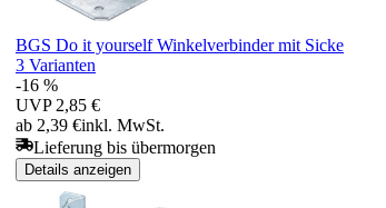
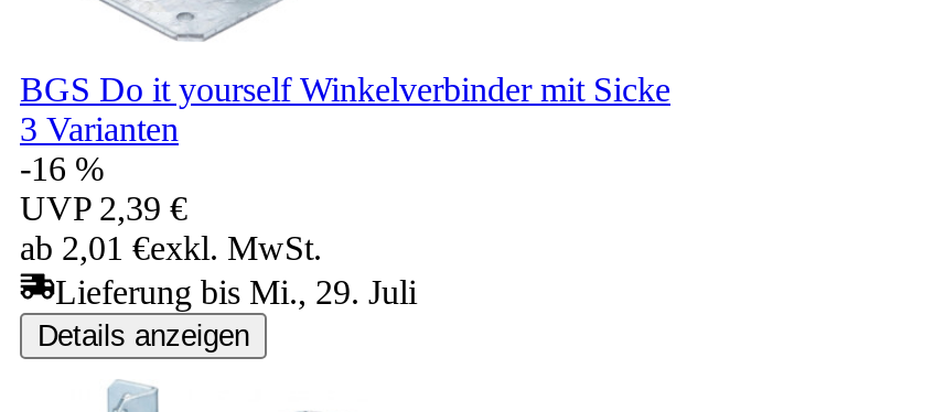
[16,96,216,157] UVP 2,85 € | ab 2,39 €inkl. MwSt. | Lieferung bis übermorgen -> [20,189,417,310] UVP 2,39 € | ab 2,01 €exkl. MwSt. | Lieferung bis Mi., 29. Juli

